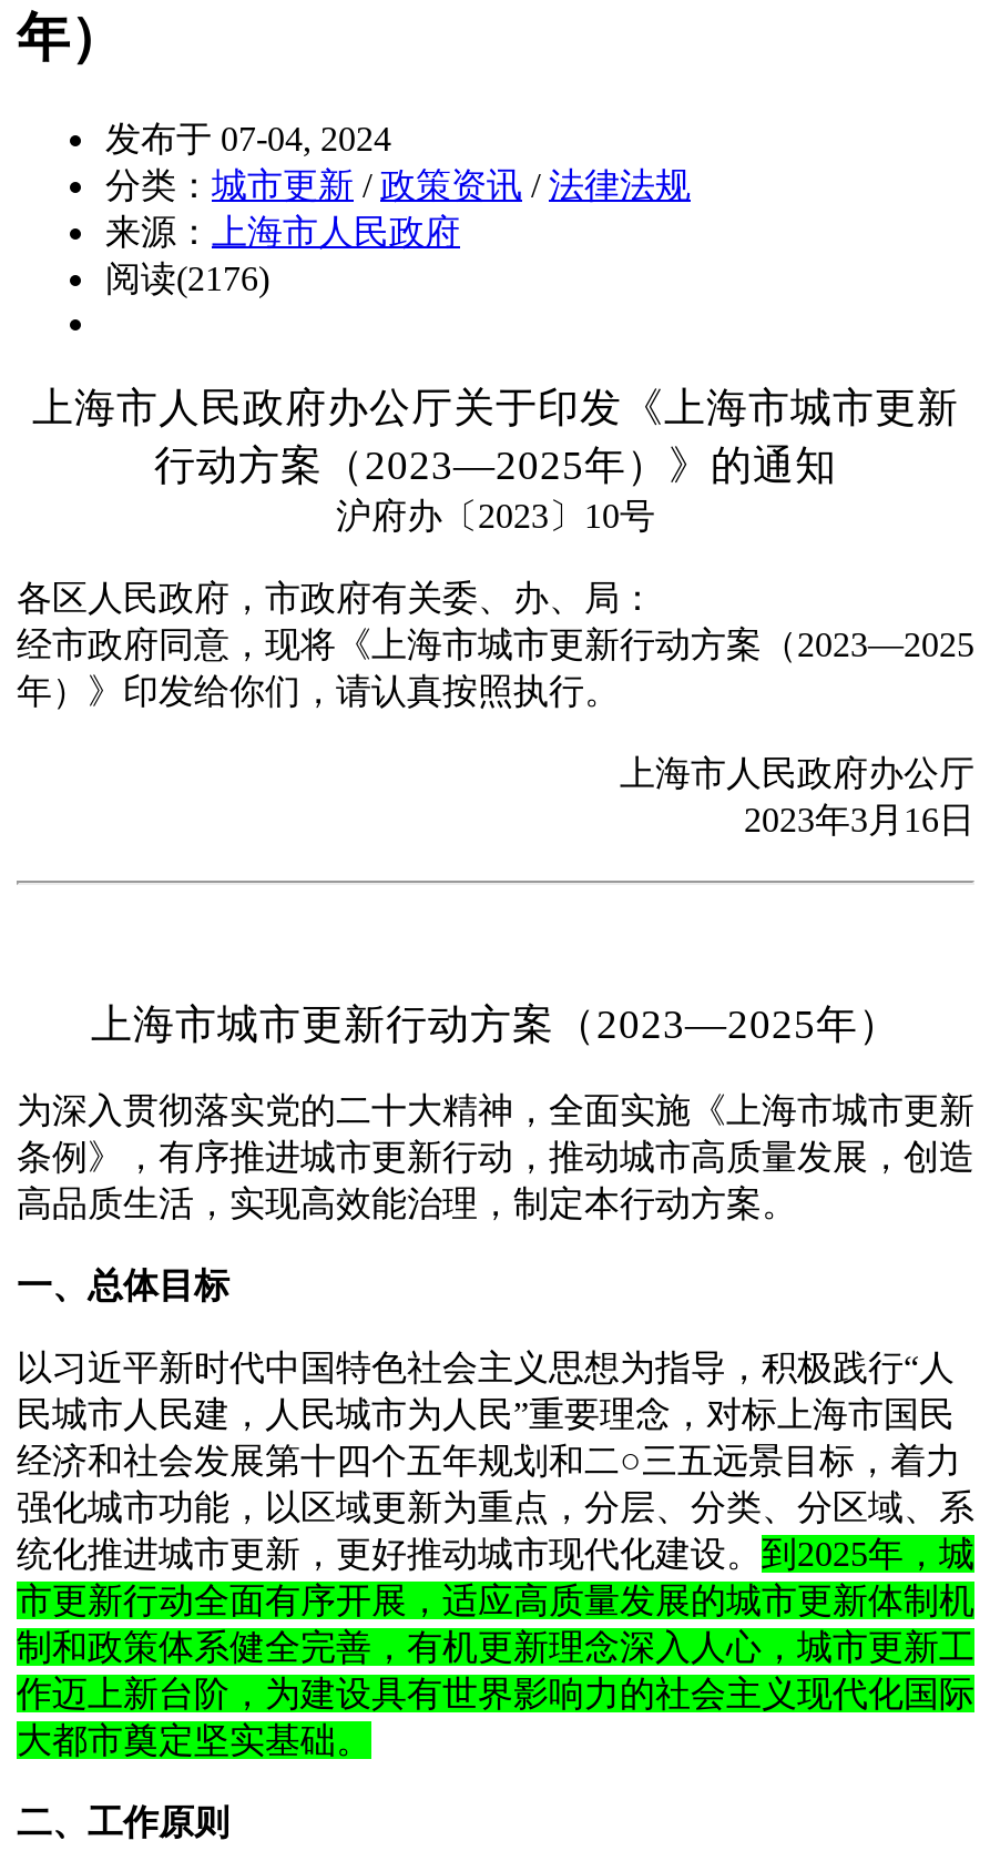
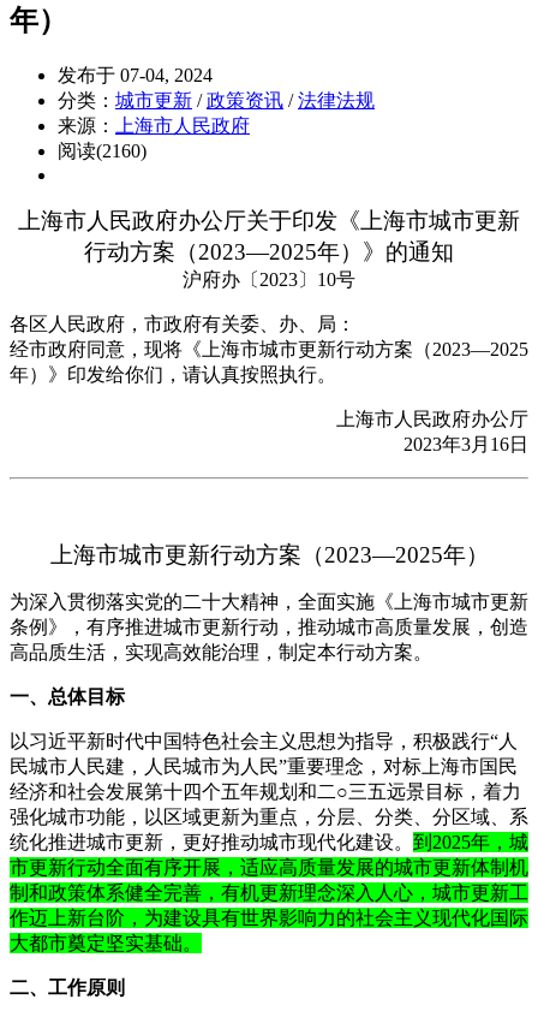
[105,260,269,297] 阅读(2176) -> [58,141,147,161] 阅读(2160)

